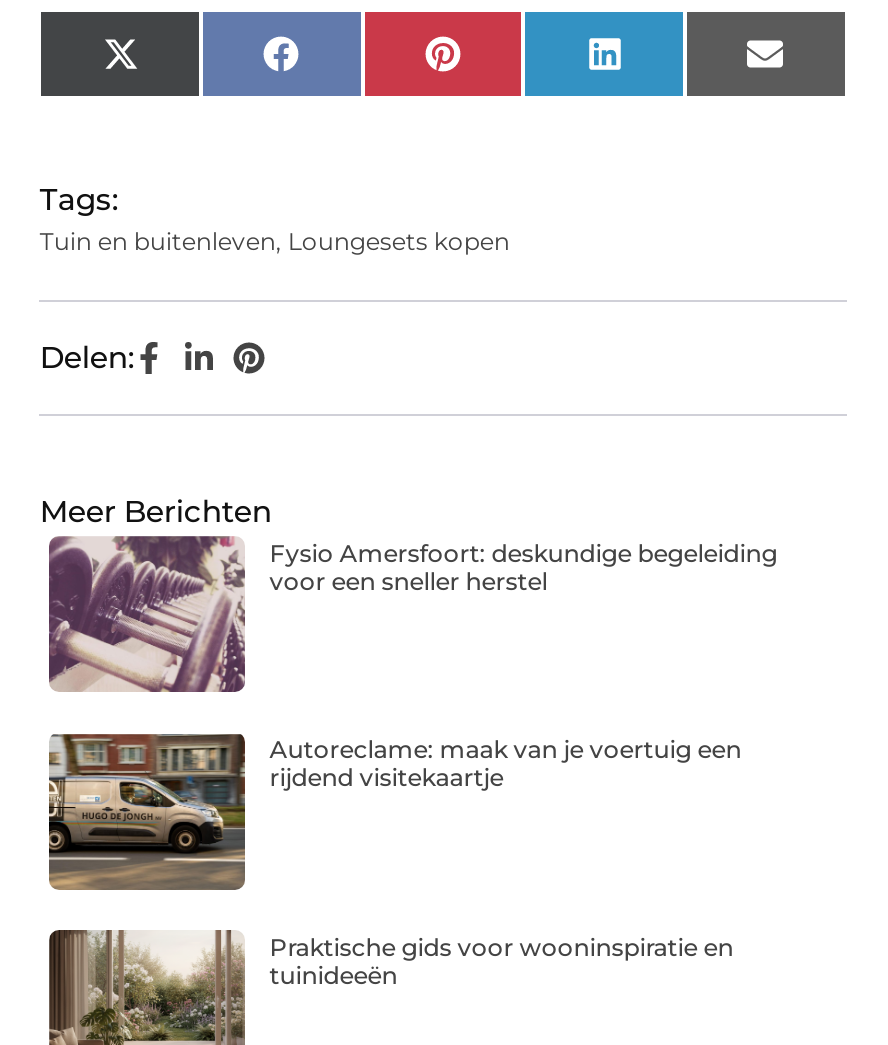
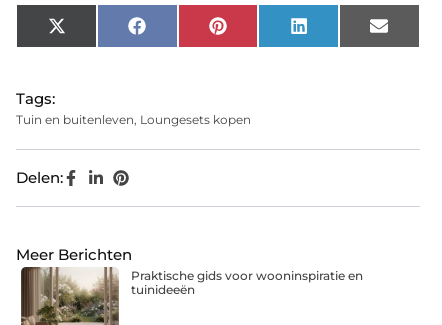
[49,536,777,692] [image] | Fysio Amersfoort: deskundige begeleiding | voor een sneller herstel -> none
[47,730,741,892] [image] | Autoreclame: maak van je voertuig een | rijdend visitekaartje -> none

